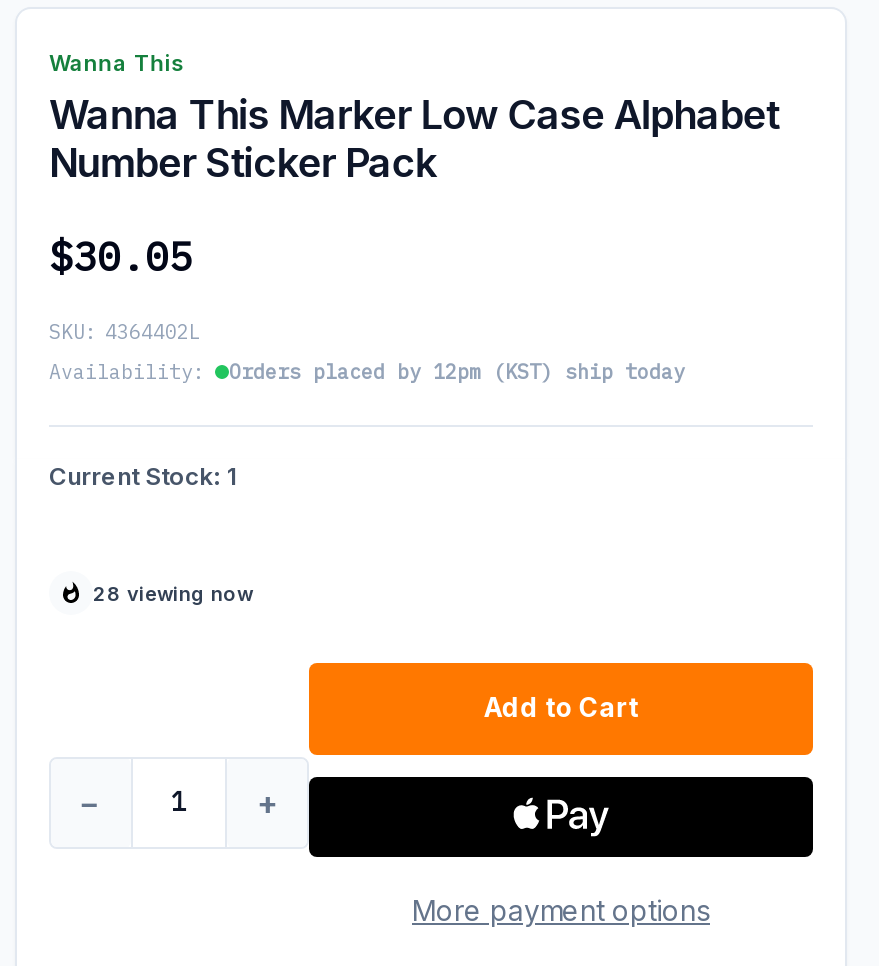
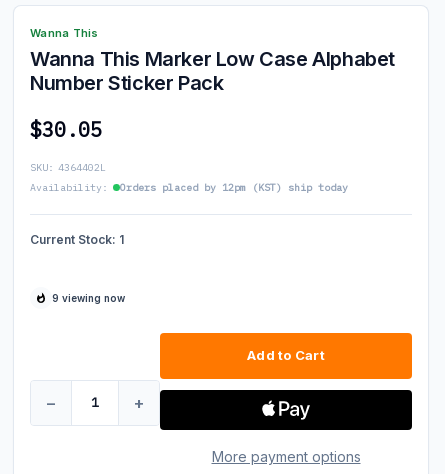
[93,581,253,605] 28 viewing now -> [52,292,125,304] 9 viewing now

